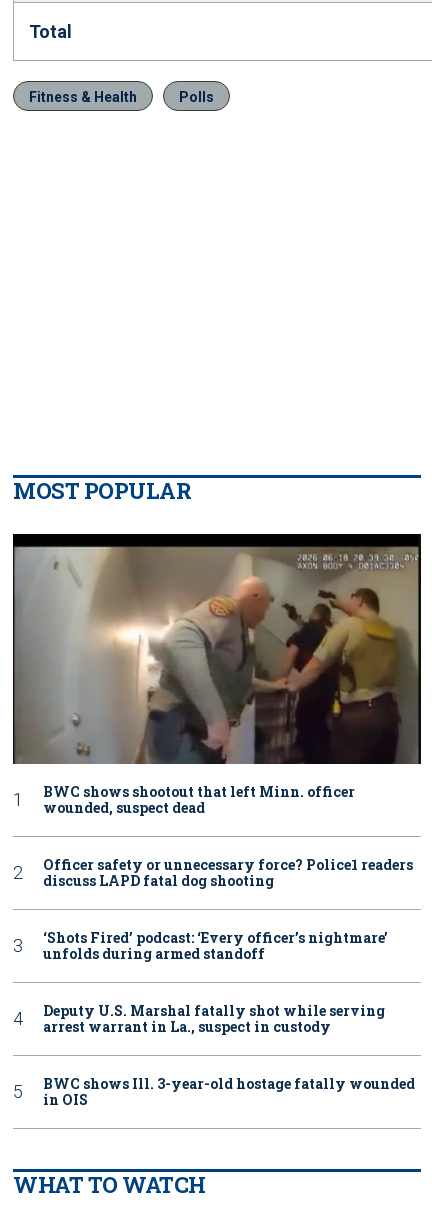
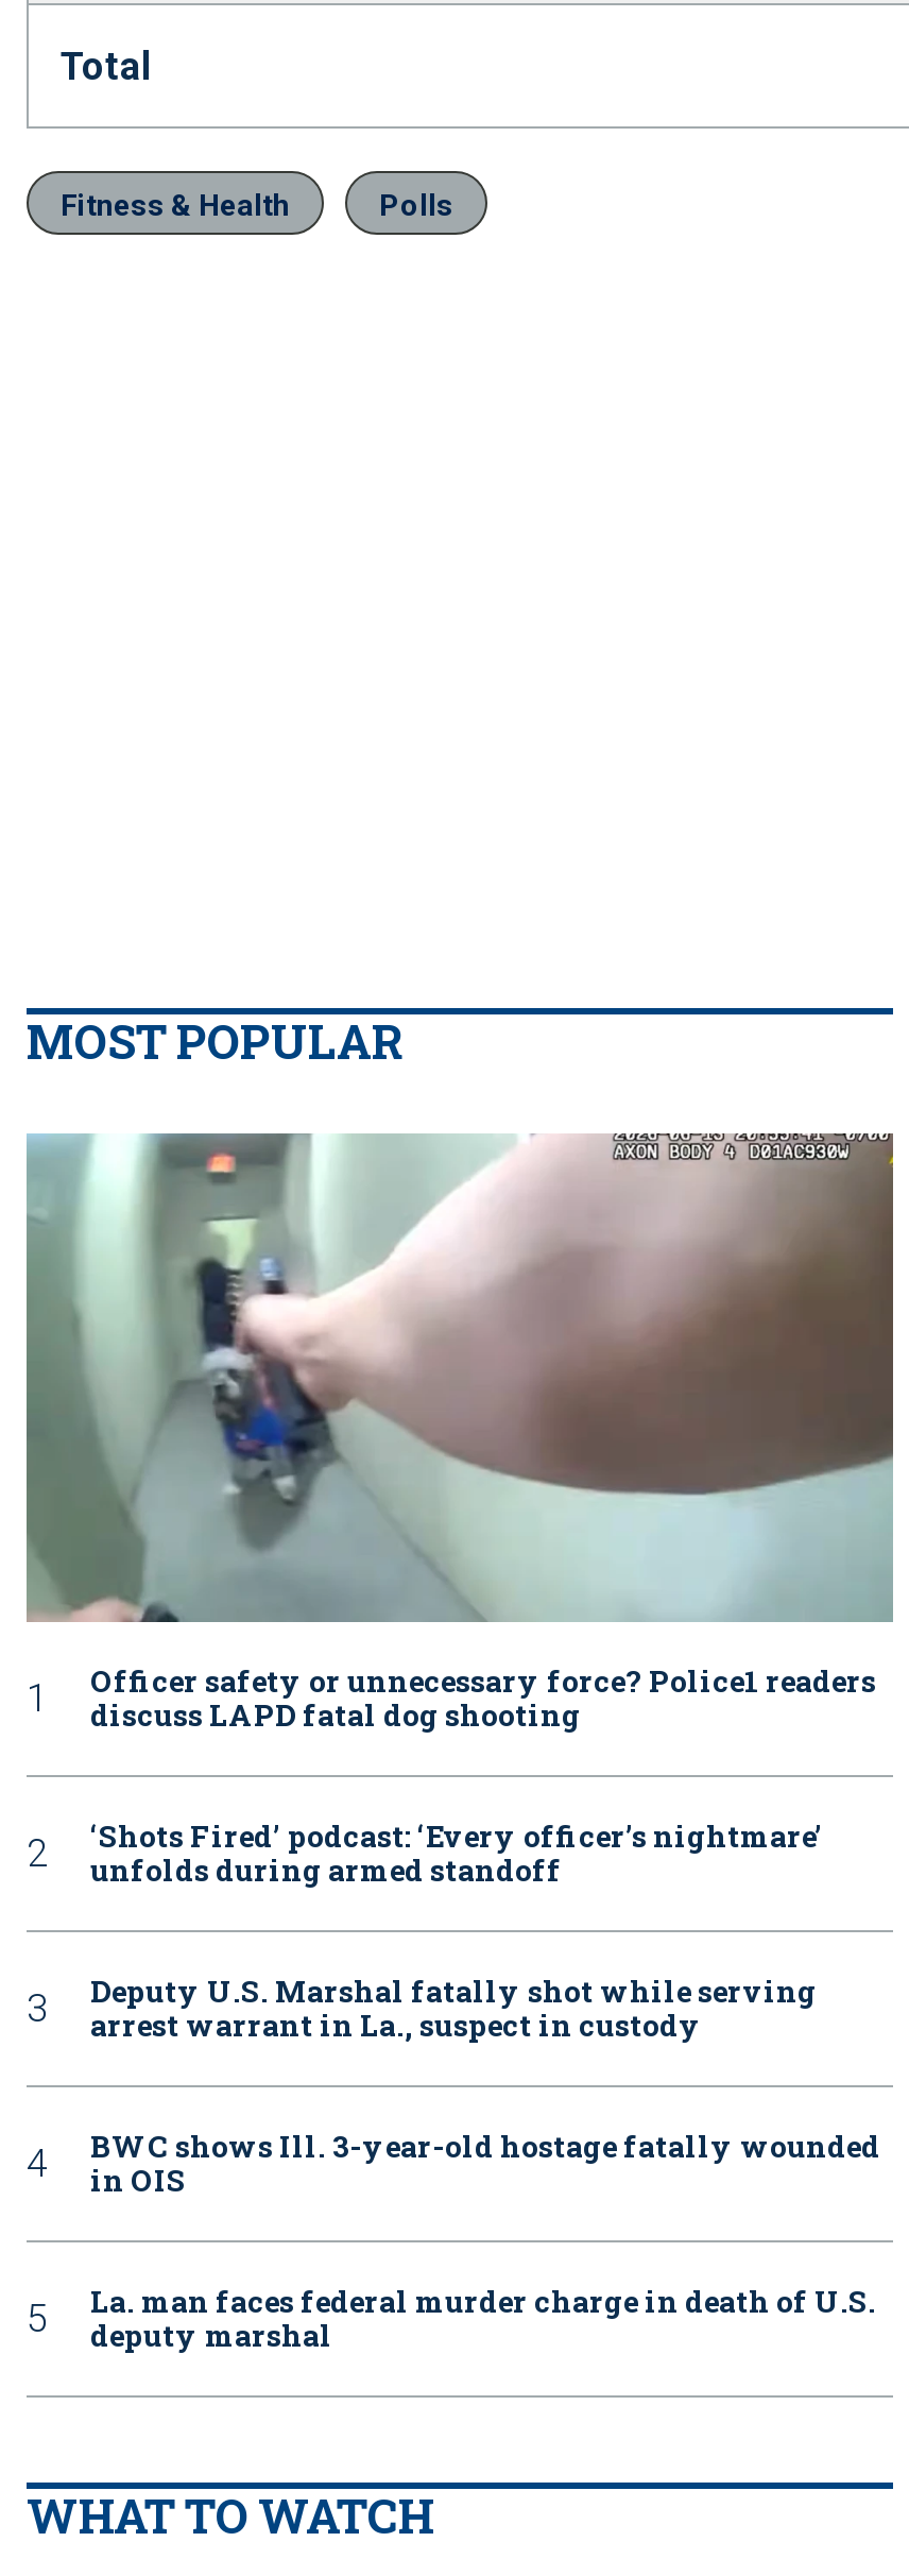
[12,533,422,765] [image] -> [24,1131,895,1624] [image]
[43,782,355,817] BWC shows shootout that left Minn. officer | wounded, suspect dead -> none
moved [43,871,415,1109] -> [90,1694,880,2199]: discuss LAPD fatal dog shooting | ‘Shots Fired’ podcast: ‘Every officer’s nightmare’ | unfolds during armed standoff | Deputy U.S. Marshal fatally shot while serving | arrest warrant in La., suspect in custody | BWC shows Ill. 3-year-old hostage fatally wounded | in OIS
none -> [90,2280,876,2354] La. man faces federal murder charge in death of U.S. | deputy marshal

